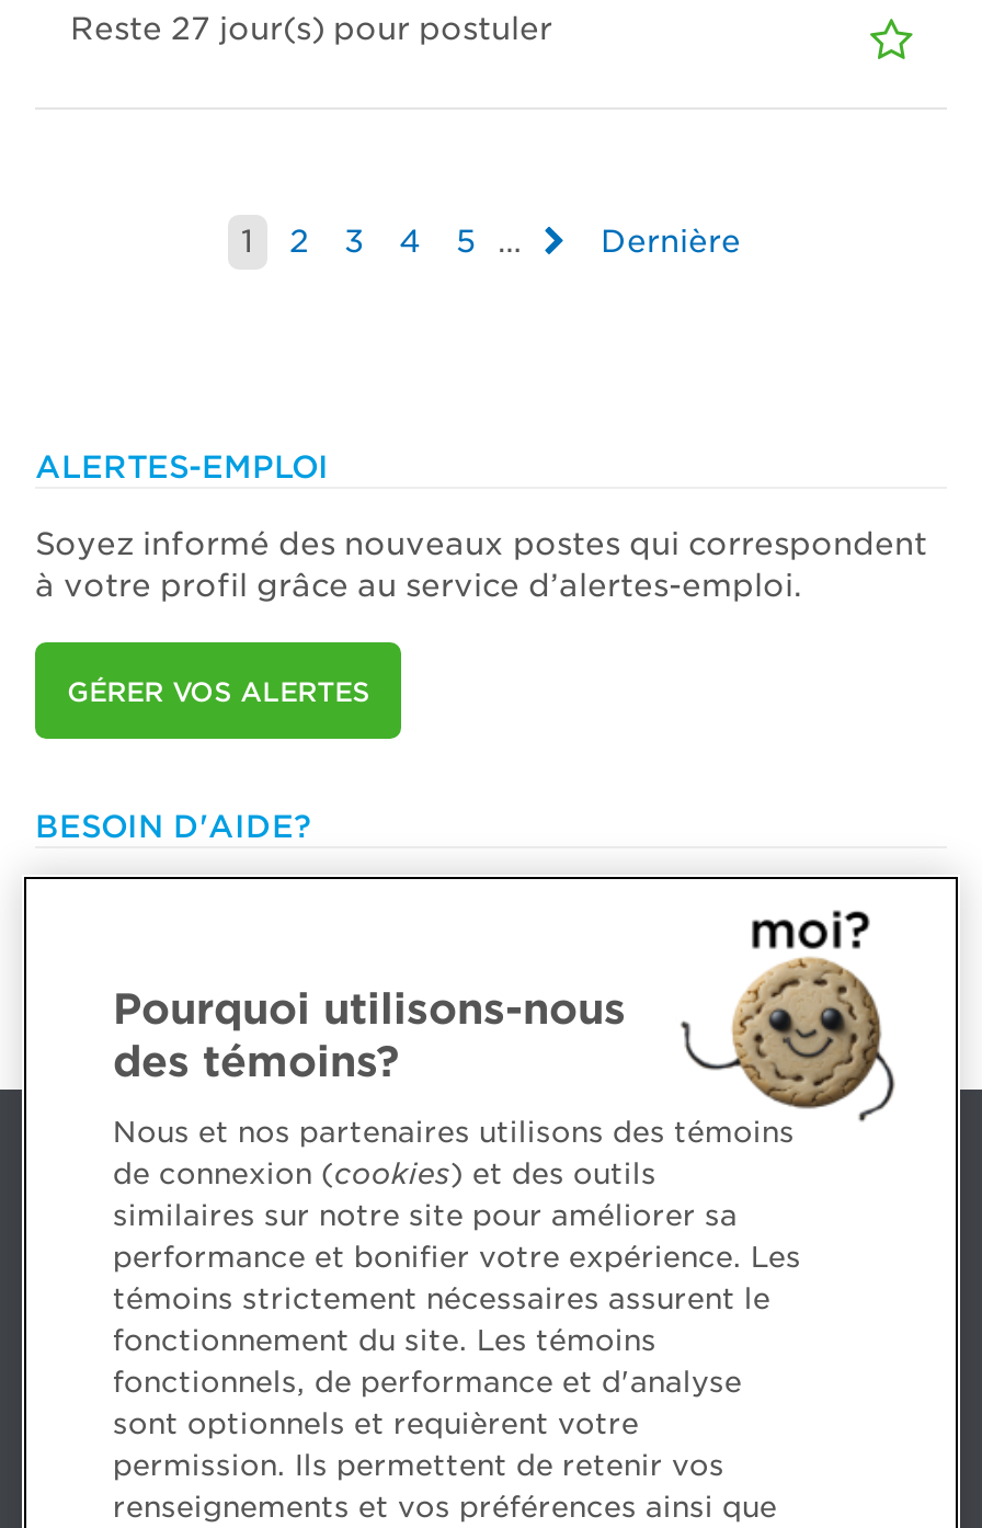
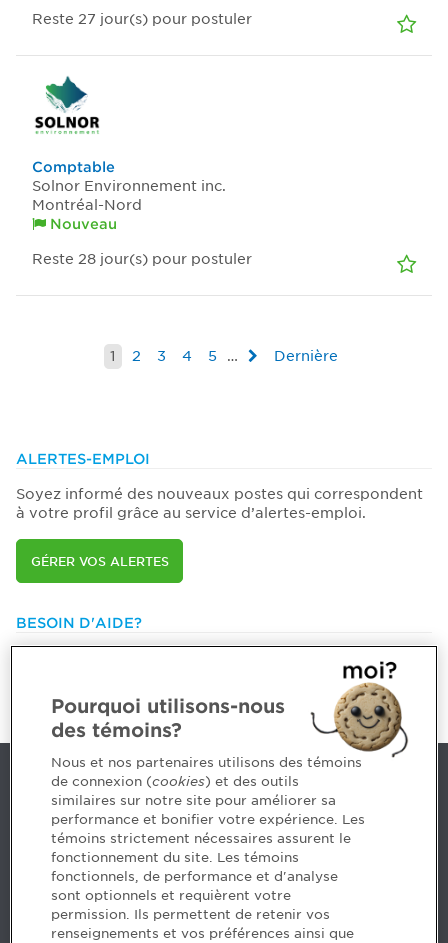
none -> [32,75,252,267] [image] | Comptable | Solnor Environnement inc. | Montréal-Nord | Nouveau | Reste 28 jour(s) pour postuler

